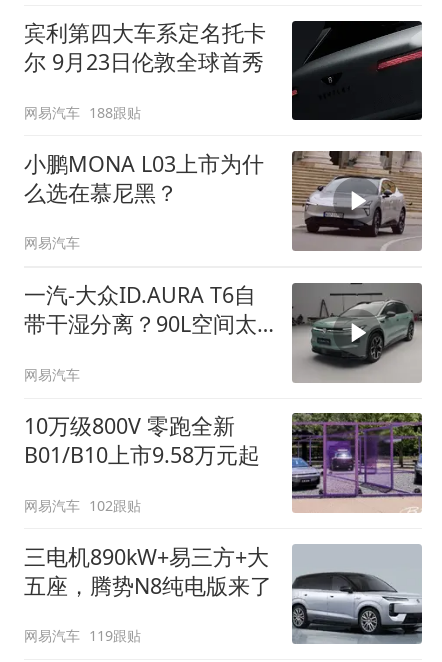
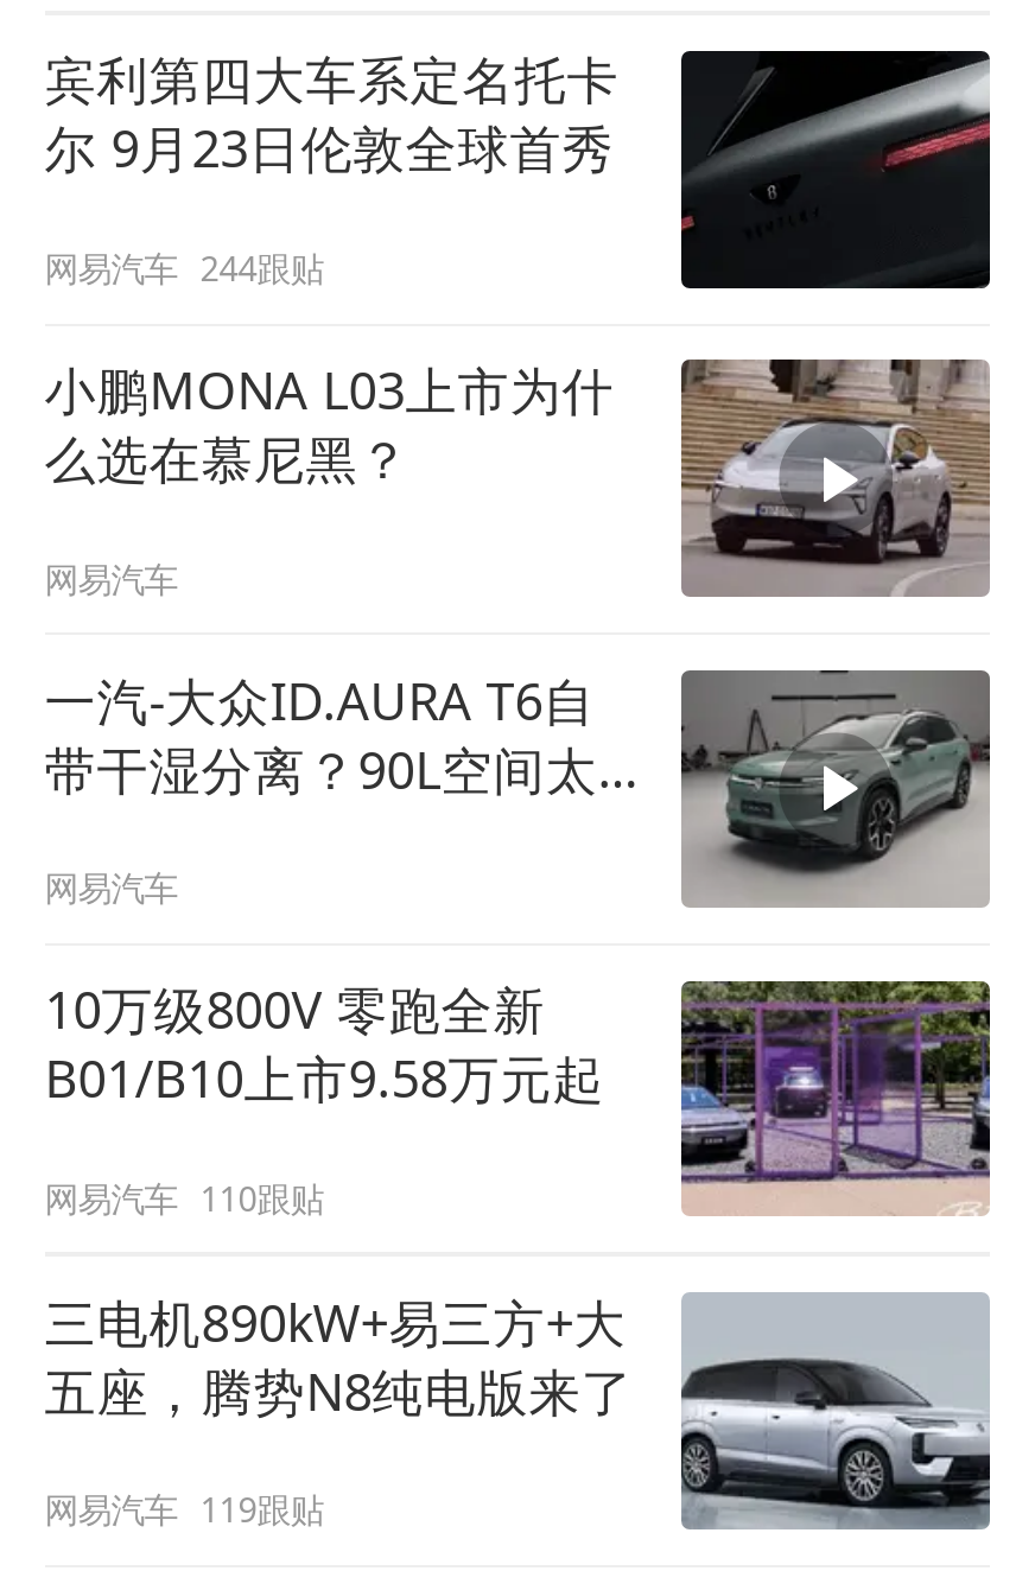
[24,103,141,122] 网易汽车 188跟贴 -> [44,245,324,290] 网易汽车 244跟贴
[24,496,141,515] 网易汽车 102跟贴 -> [44,1175,324,1220] 网易汽车 110跟贴

